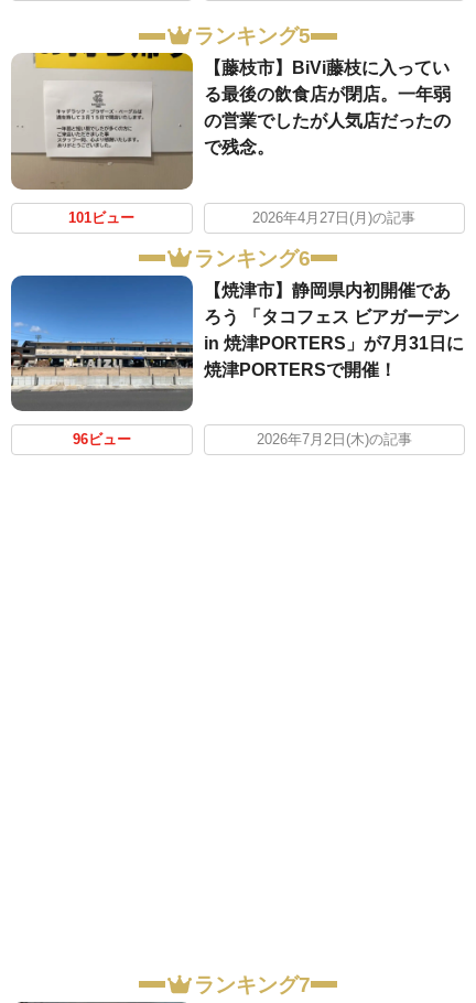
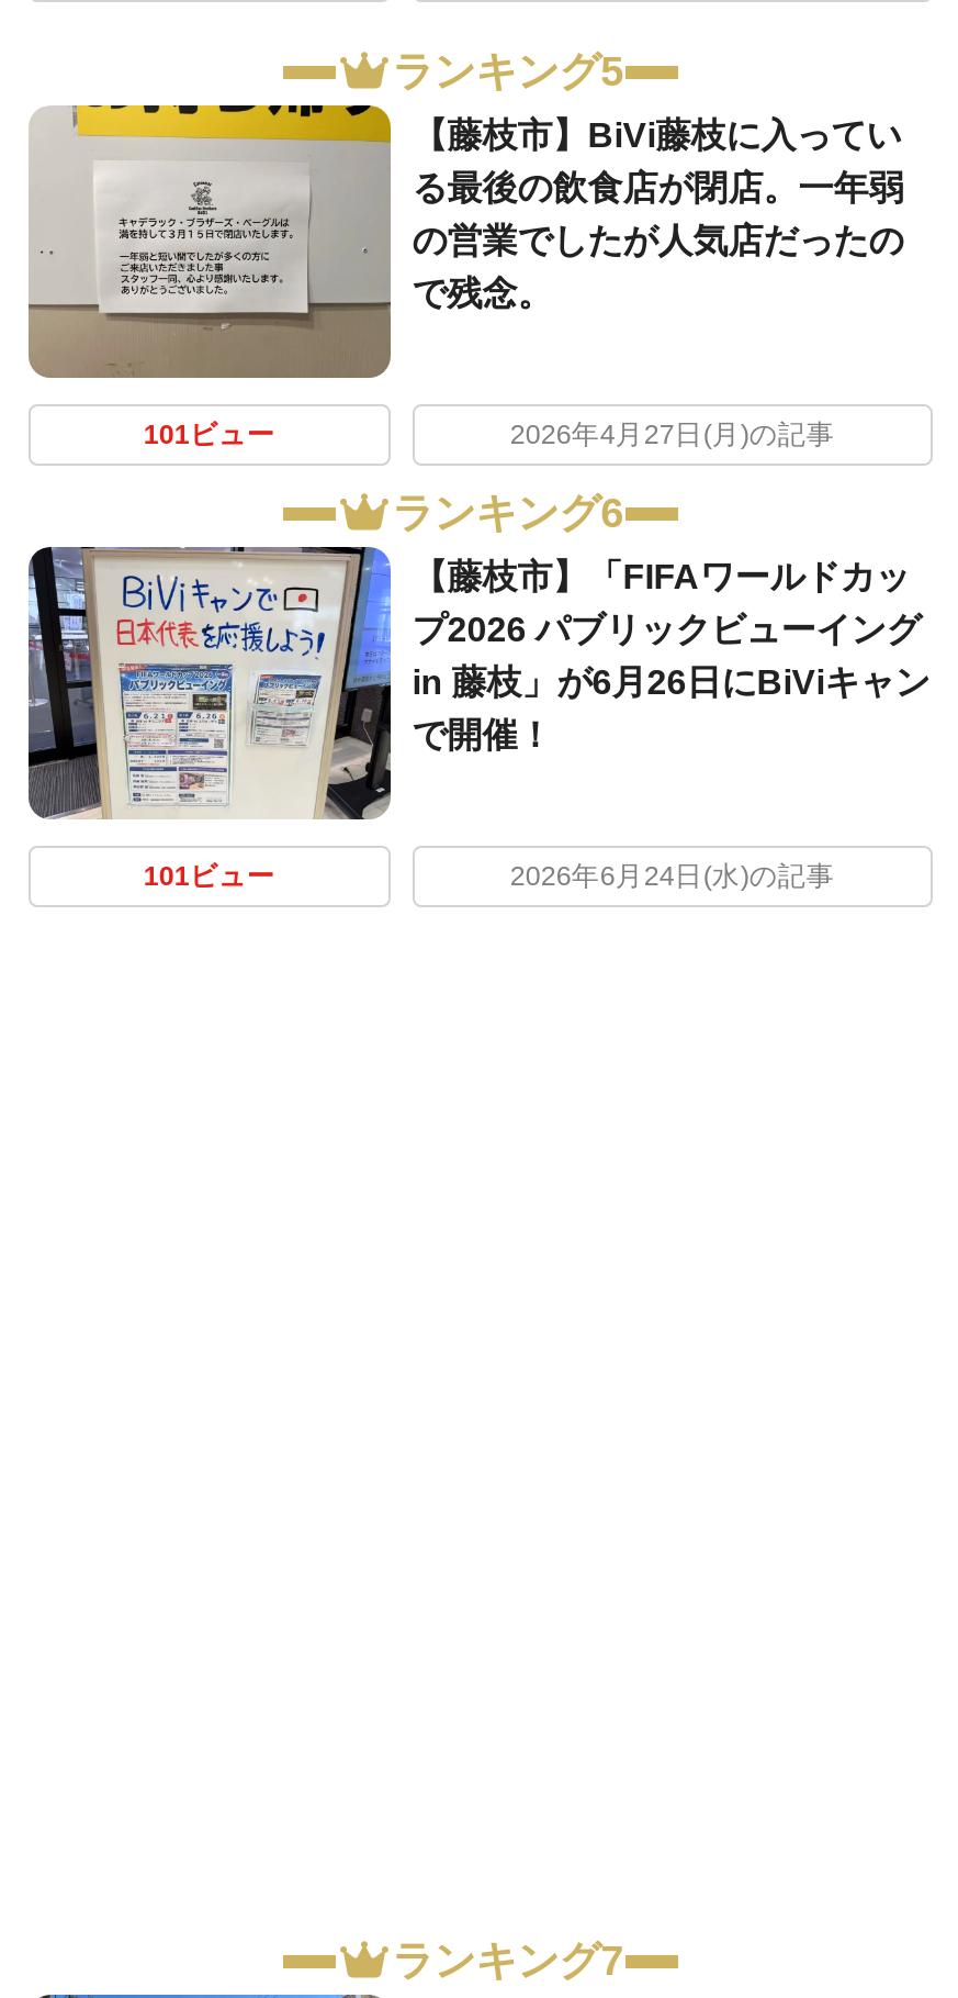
[10,274,464,412] [image] | 【焼津市】静岡県内初開催であ | ろう 「タコフェス ビアガーデン | in 焼津PORTERS」が7月31日に | 焼津PORTERSで開催！ -> [26,545,930,822] [image] | 【藤枝市】「FIFAワールドカッ | プ2026 パブリックビューイング | in 藤枝」が6月26日にBiViキャン | で開催！
[73,432,412,448] 96ビュー | 2026年7月2日(木)の記事 -> [143,861,835,892] 101ビュー | 2026年6月24日(水)の記事

